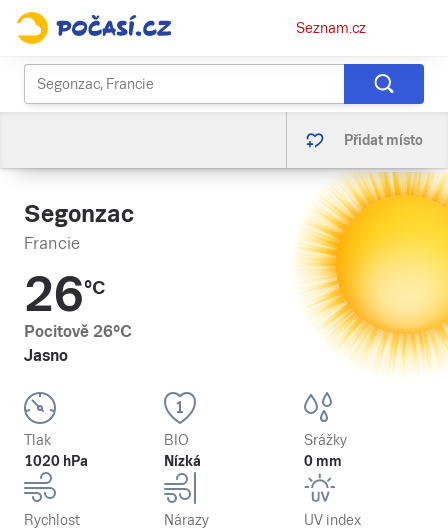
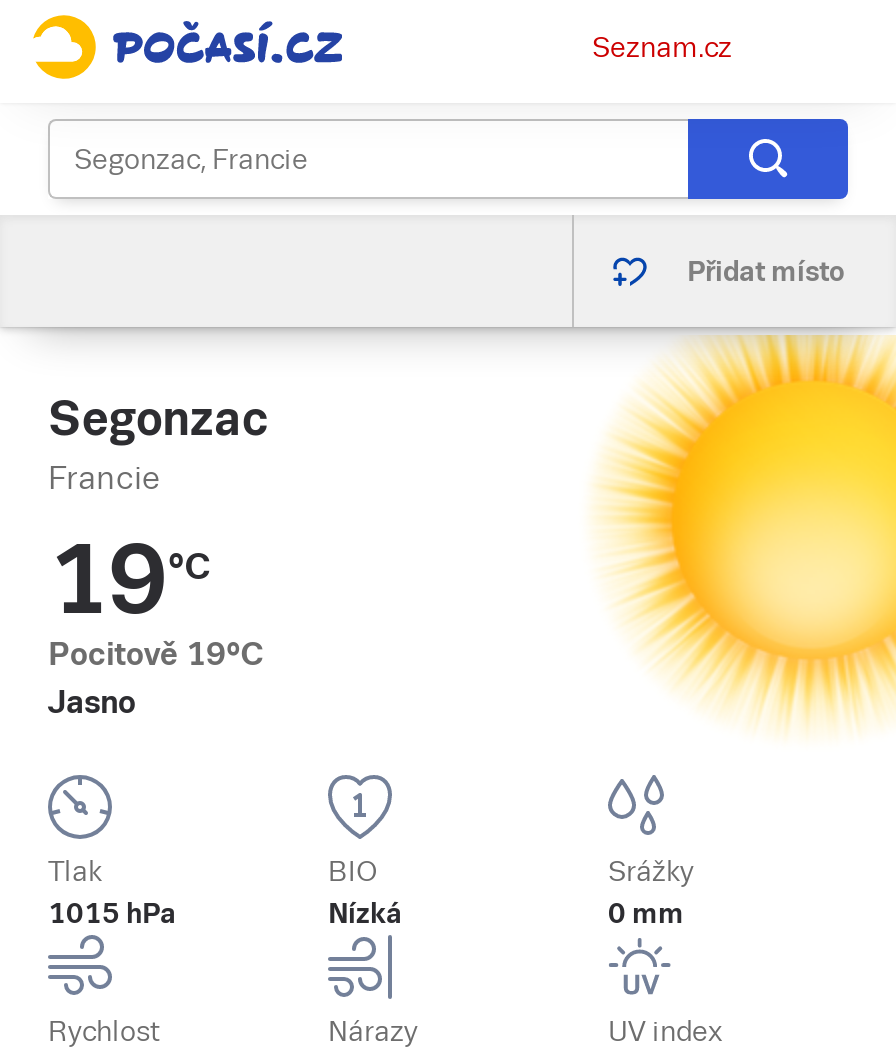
[24,267,105,322] 26°C -> [48,525,210,635] 19°C
[24,322,132,341] Pocitově 26°C -> [48,635,264,673] Pocitově 19°C
[24,453,88,469] 1020 hPa -> [48,897,176,929] 1015 hPa

